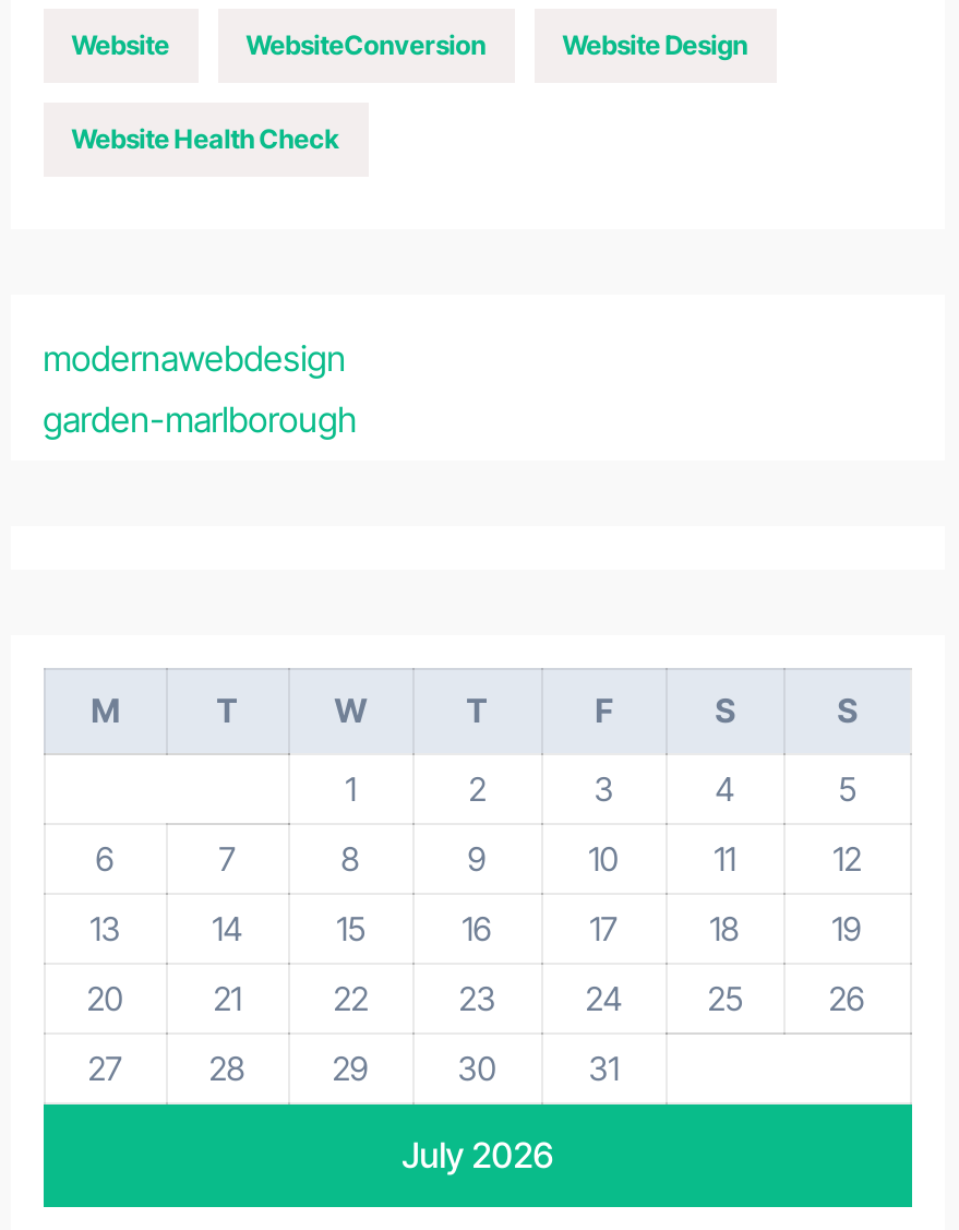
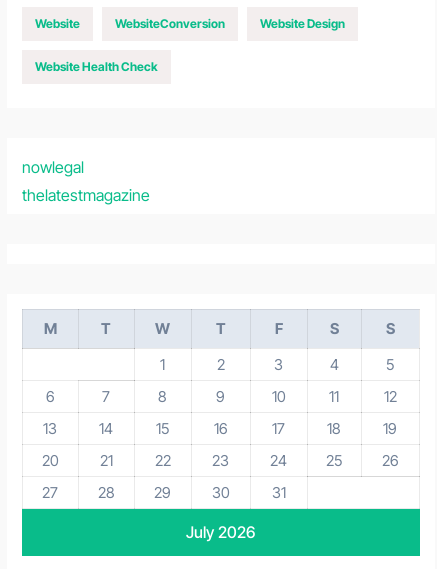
[43,336,357,441] modernawebdesign | garden-marlborough -> [22,157,150,205] nowlegal | thelatestmagazine

